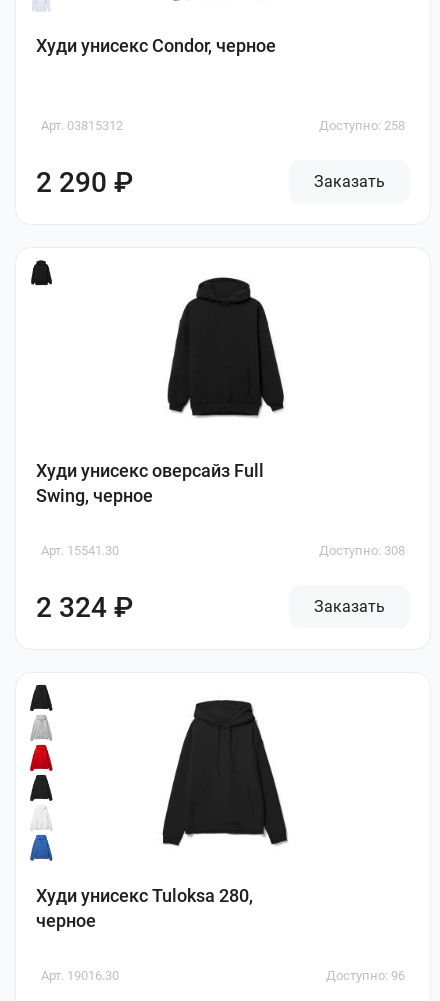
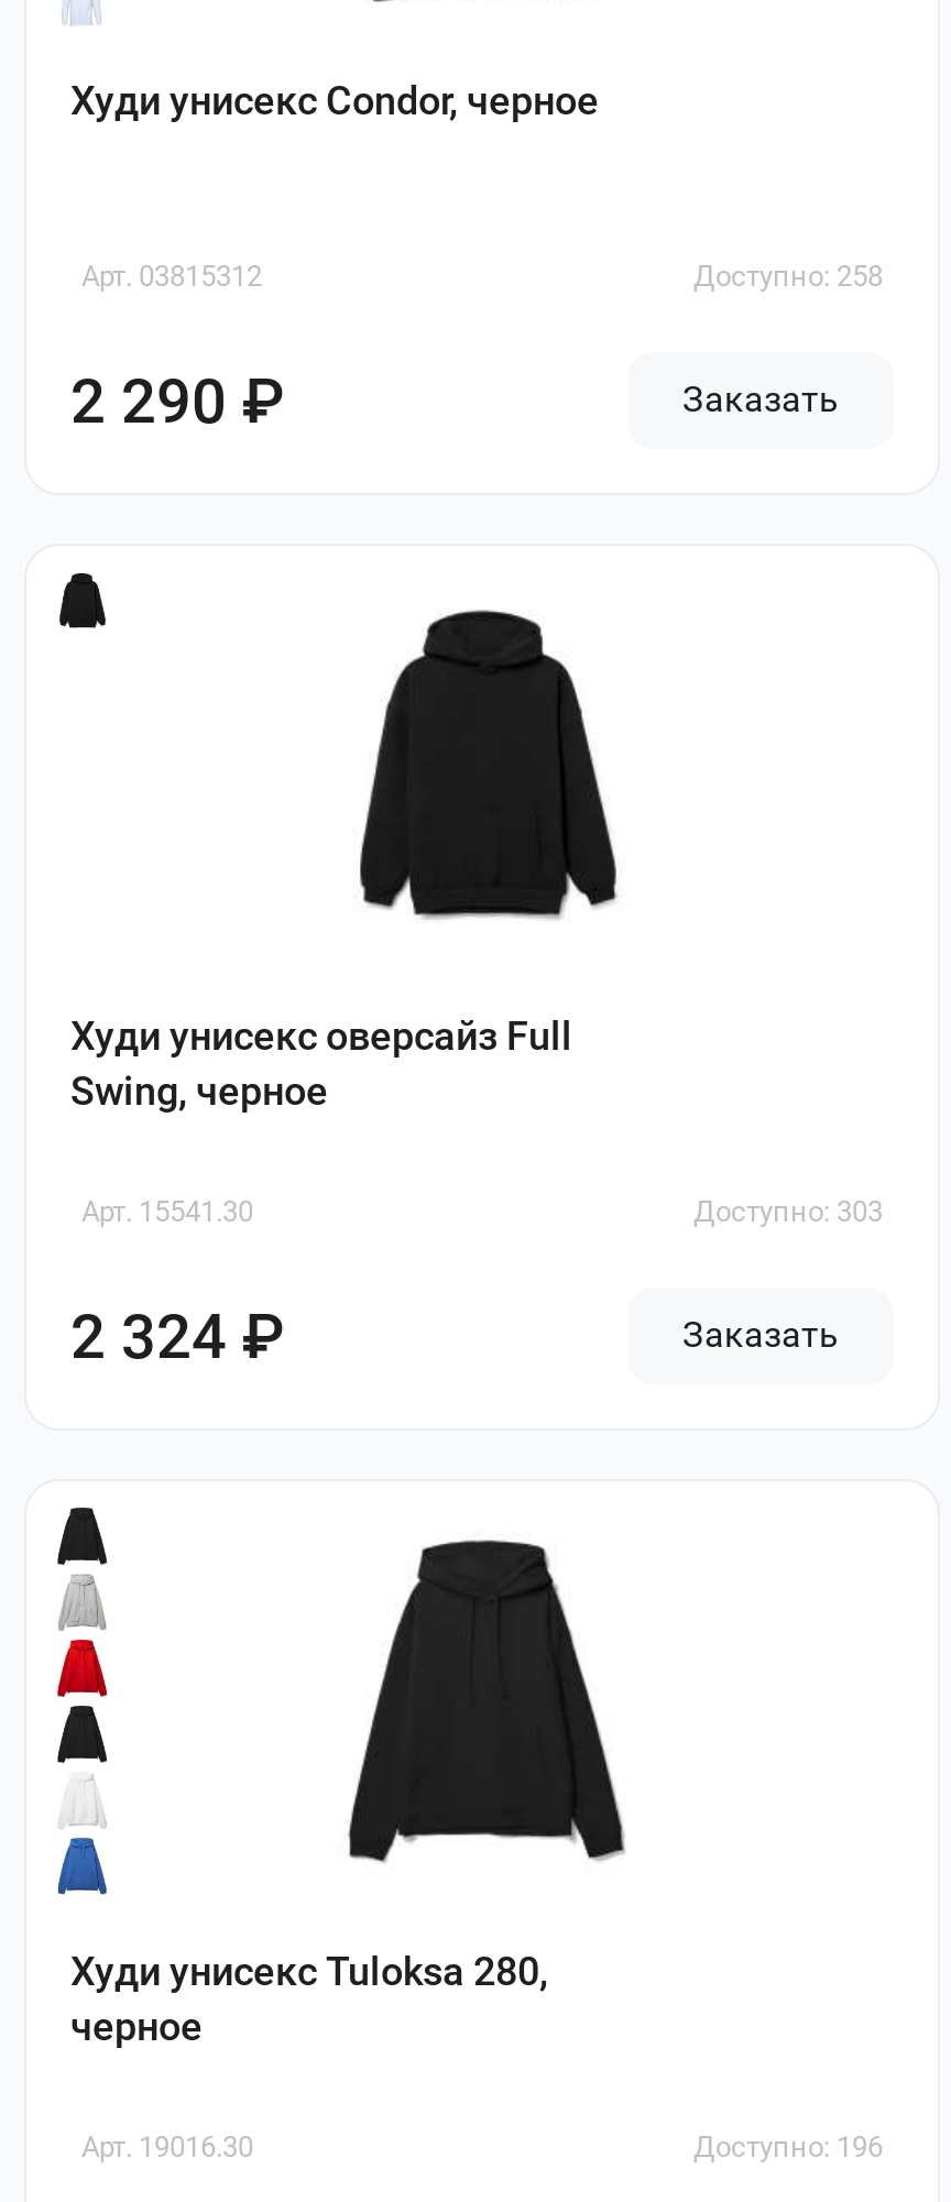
[319,543,405,558] Доступно: 308 -> [693,1195,883,1228] Доступно: 303
[326,968,405,983] Доступно: 96 -> [693,2130,883,2163] Доступно: 196

